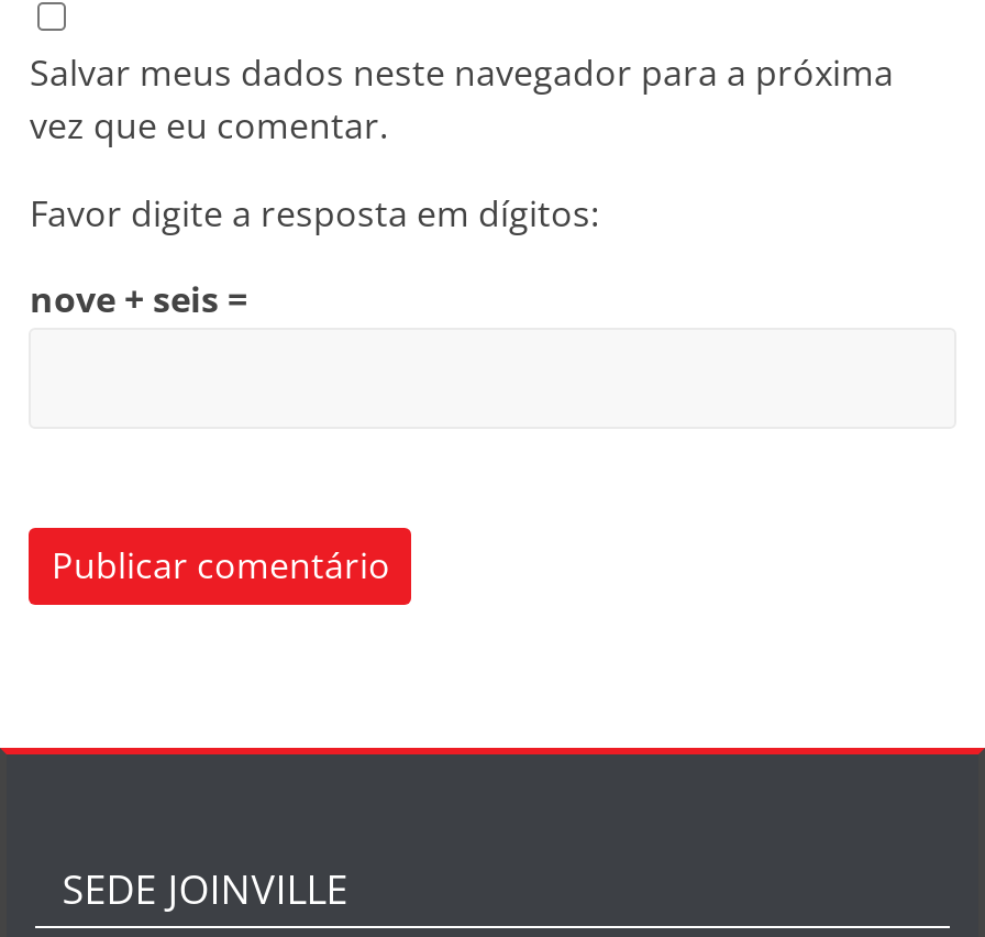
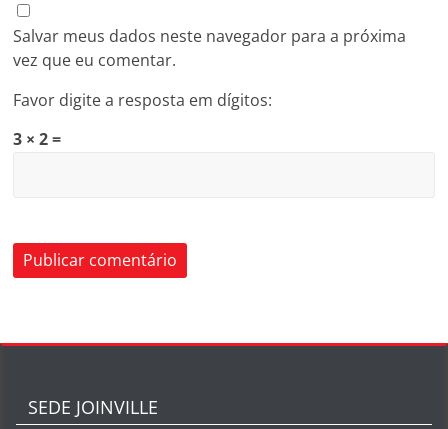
[29,275,247,323] nove + seis = -> [13,128,61,150] 3 × 2 =

